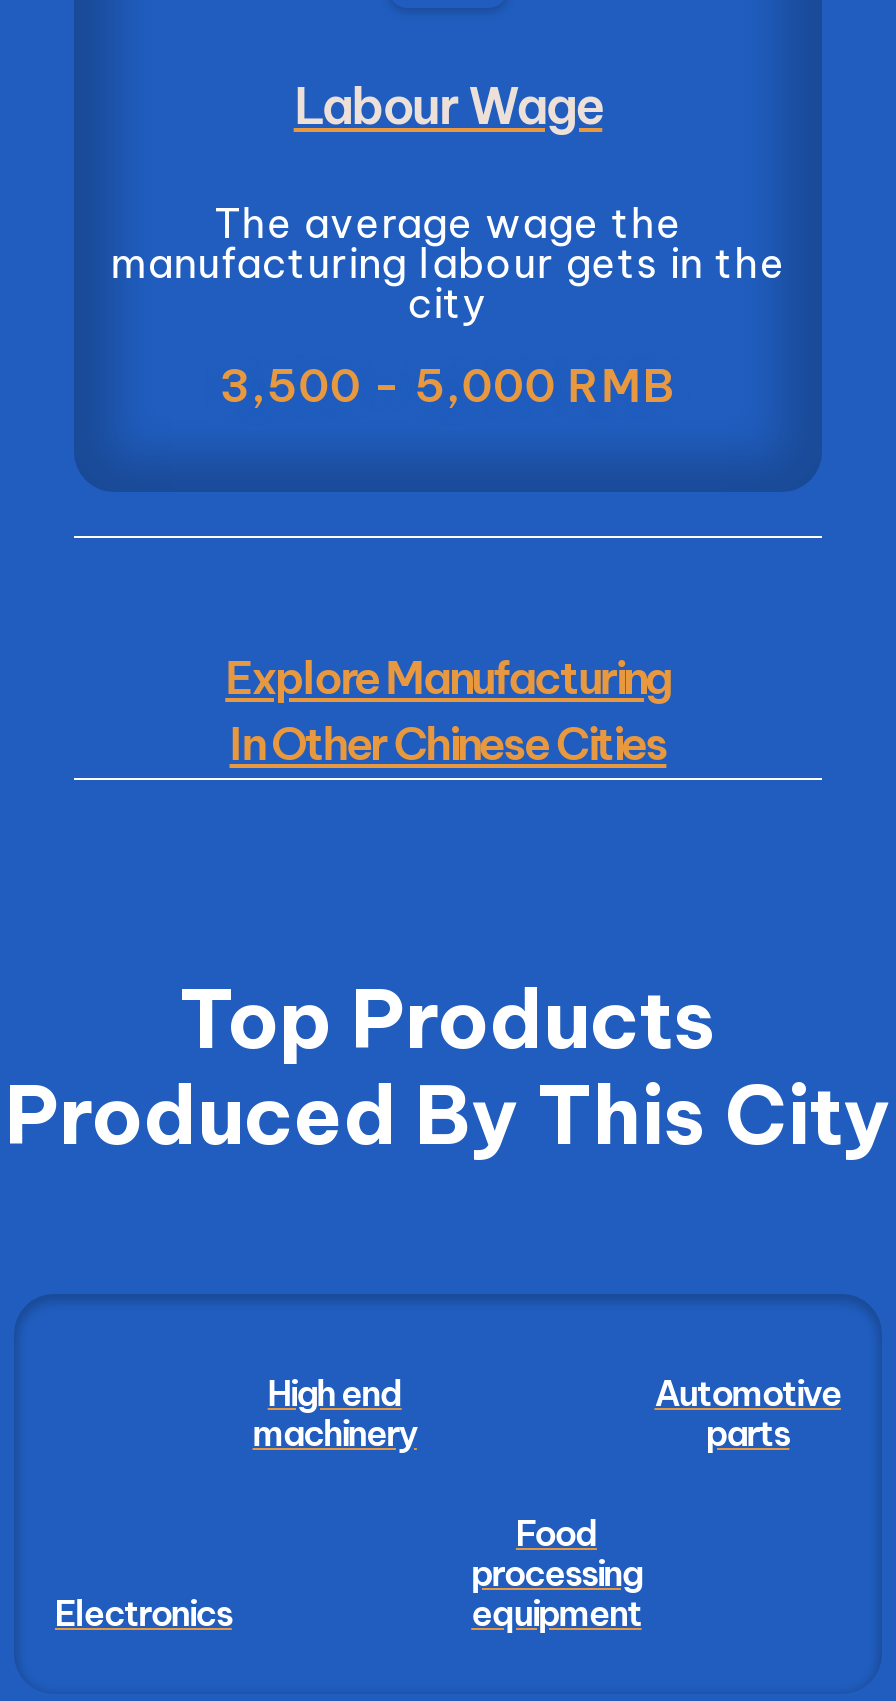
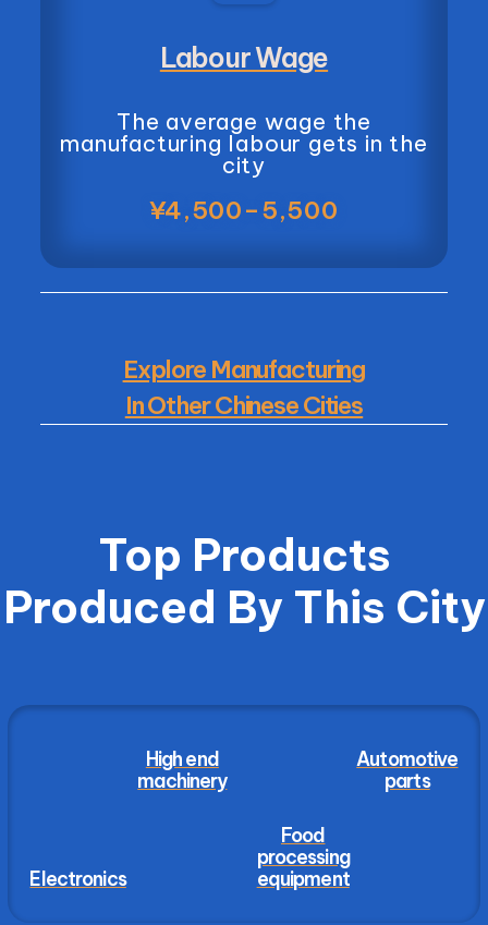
[219,358,677,414] 3,500 - 5,000 RMB -> [149,195,339,225] ¥4,500–5,500

